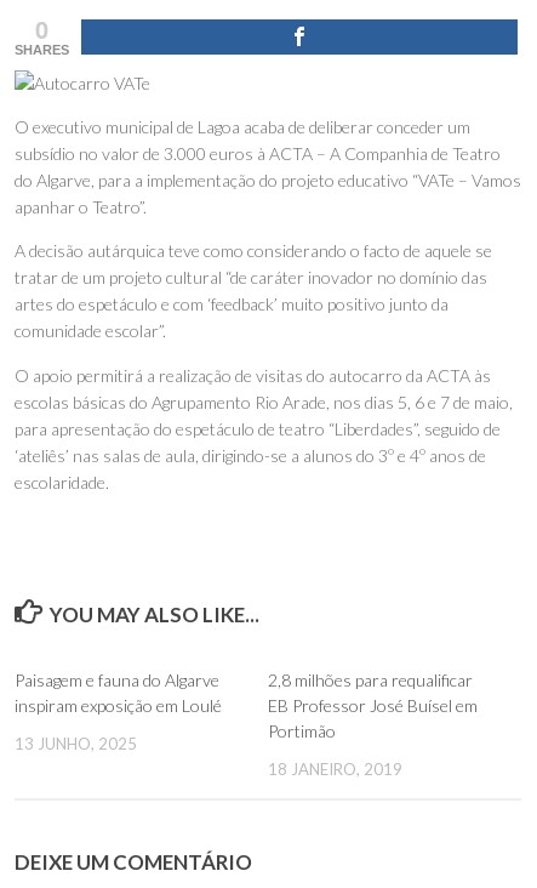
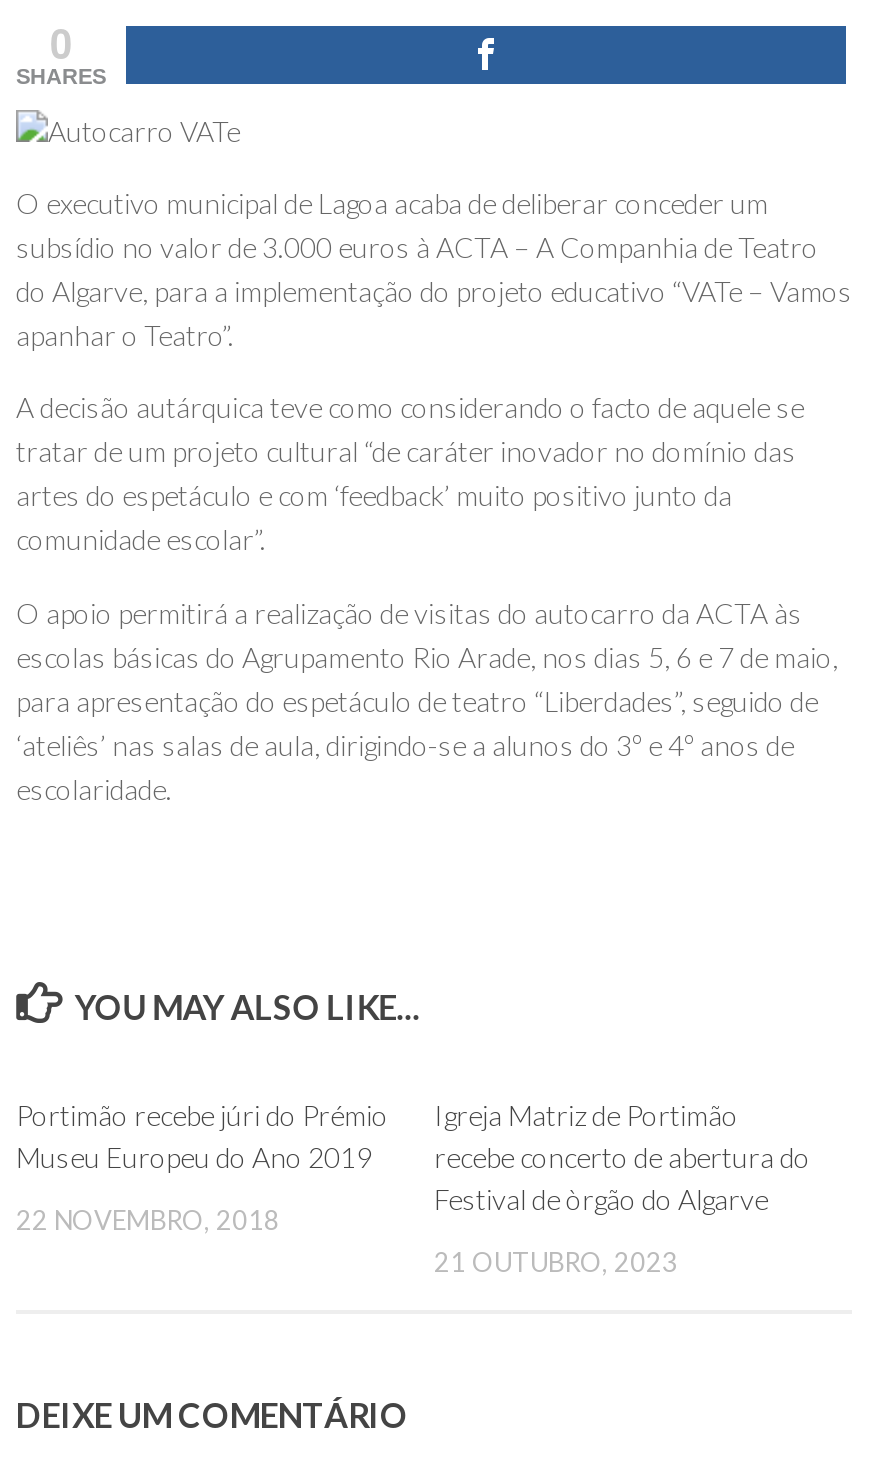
[15,669,222,715] Paisagem e fauna do Algarve | inspiram exposição em Loulé -> [16,1097,388,1173] Portimão recebe júri do Prémio | Museu Europeu do Ano 2019
[268,669,478,741] 2,8 milhões para requalificar | EB Professor José Buísel em | Portimão -> [434,1097,810,1215] Igreja Matriz de Portimão | recebe concerto de abertura do | Festival de òrgão do Algarve
[15,733,137,753] 13 JUNHO, 2025 -> [16,1203,280,1235] 22 NOVEMBRO, 2018
[268,759,402,778] 18 JANEIRO, 2019 -> [434,1245,678,1277] 21 OUTUBRO, 2023

